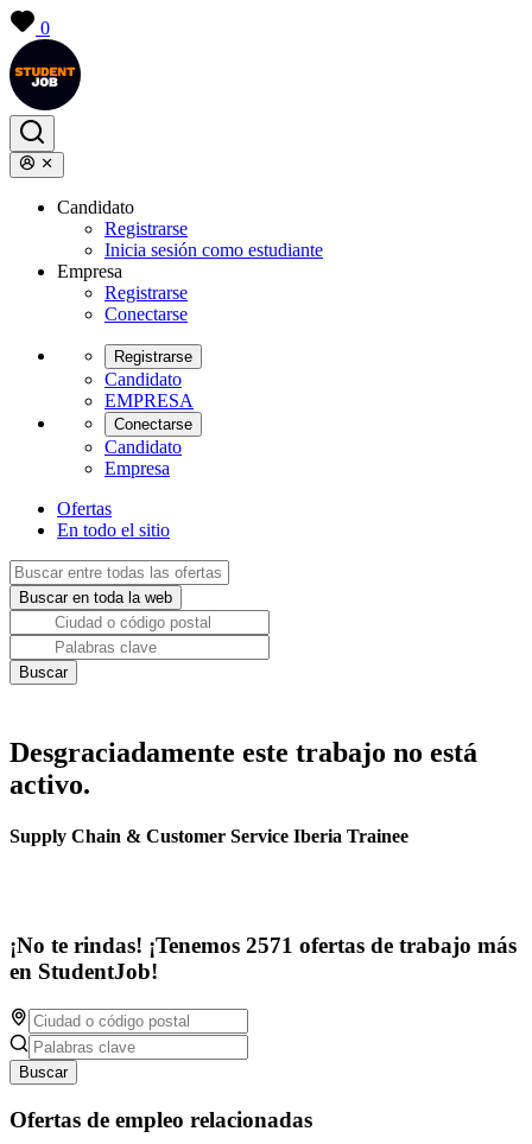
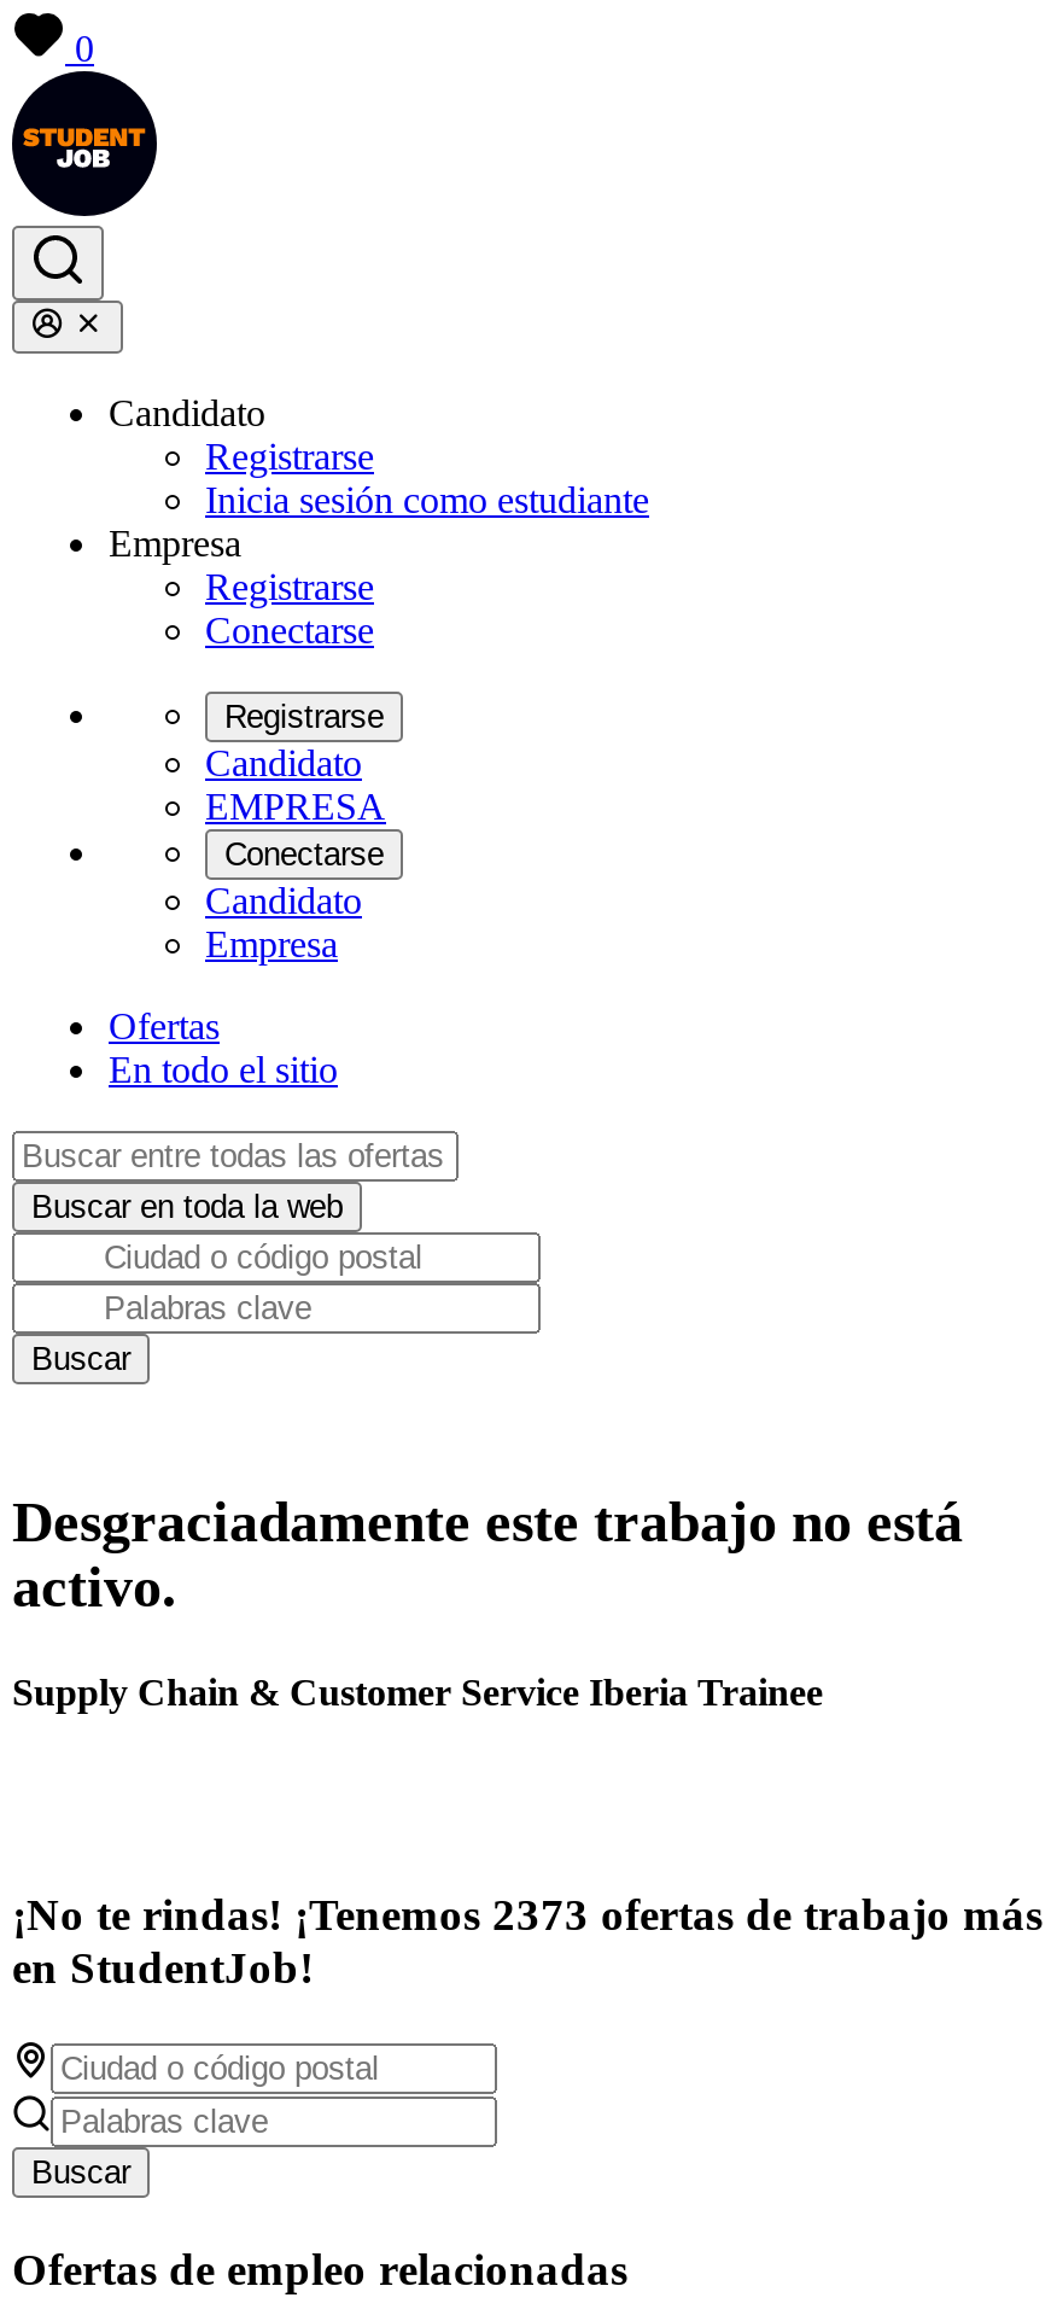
[9,933,517,958] ¡No te rindas! ¡Tenemos 2571 ofertas de trabajo más -> [12,1889,1043,1940] ¡No te rindas! ¡Tenemos 2373 ofertas de trabajo más

